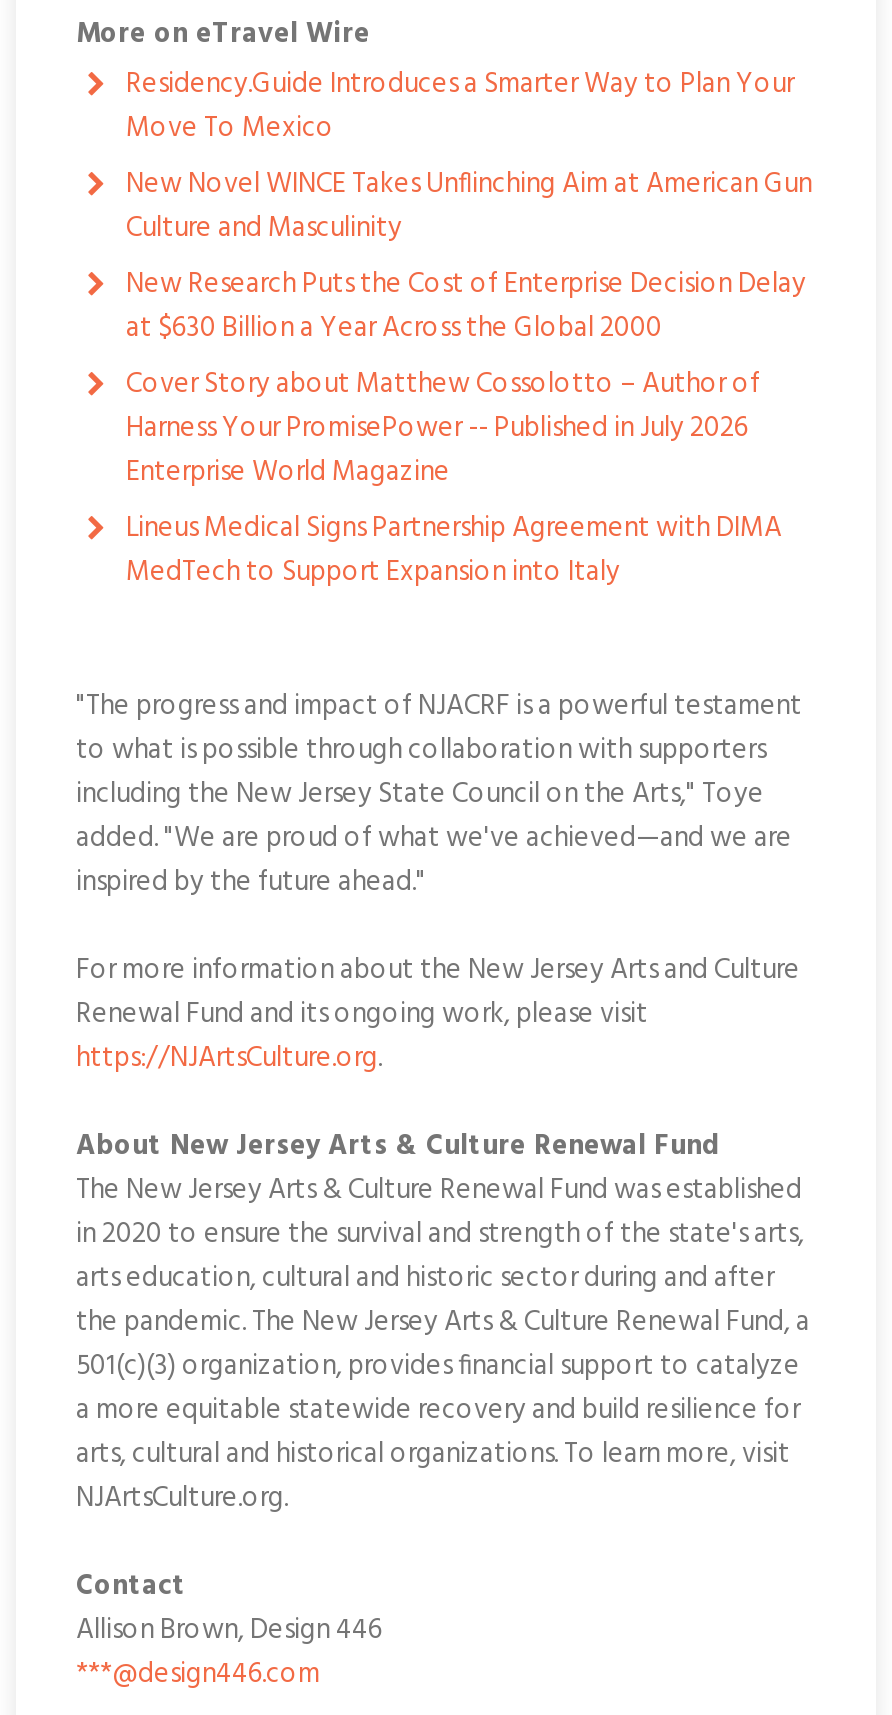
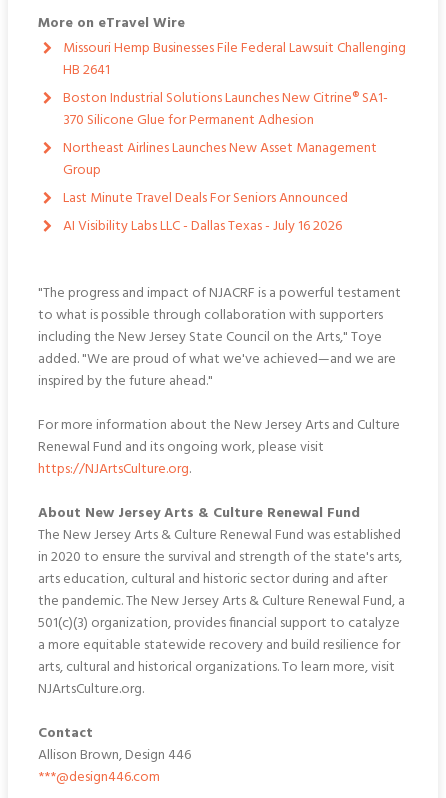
[126,62,812,596] Residency.Guide Introduces a Smarter Way to Plan Your | Move To Mexico | New Novel WINCE Takes Unflinching Aim at American Gun | Culture and Masculinity | New Research Puts the Cost of Enterprise Decision Delay | at $630 Billion a Year Across the Global 2000 | Cover Story about Matthew Cossolotto – Author of | Harness Your PromisePower -- Published in July 2026 | Enterprise World Magazine | Lineus Medical Signs Partnership Agreement with DIMA | MedTech to Support Expansion into Italy -> [63,37,406,238] Missouri Hemp Businesses File Federal Lawsuit Challenging | HB 2641 | Boston Industrial Solutions Launches New Citrine® SA1- | 370 Silicone Glue for Permanent Adhesion | Northeast Airlines Launches New Asset Management | Group | Last Minute Travel Deals For Seniors Announced | AI Visibility Labs LLC - Dallas Texas - July 16 2026

